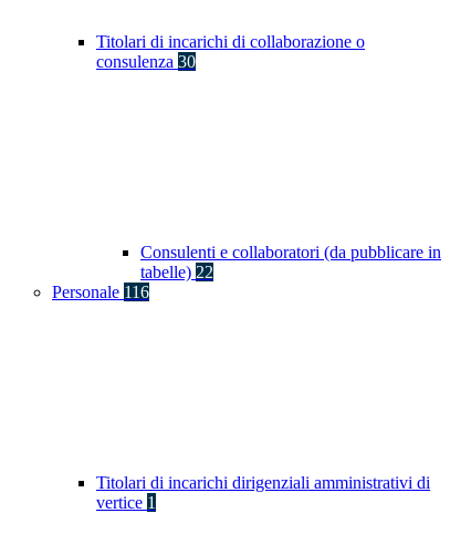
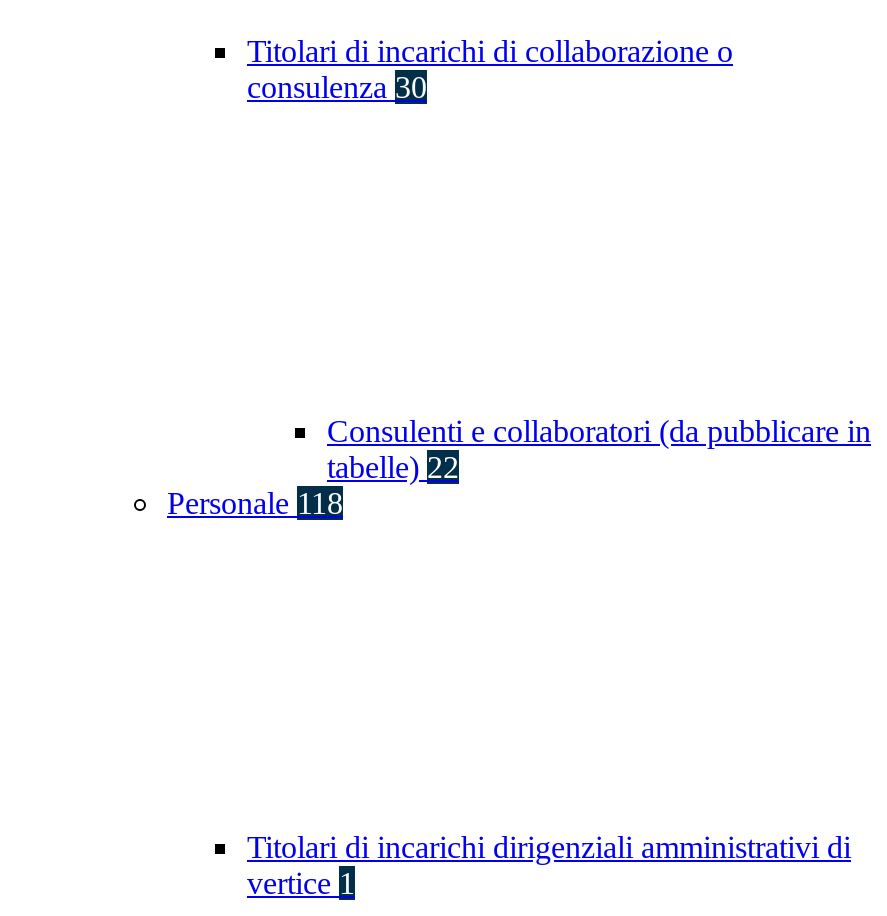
[52,283,149,302] Personale 116 -> [167,486,343,520] Personale 118

